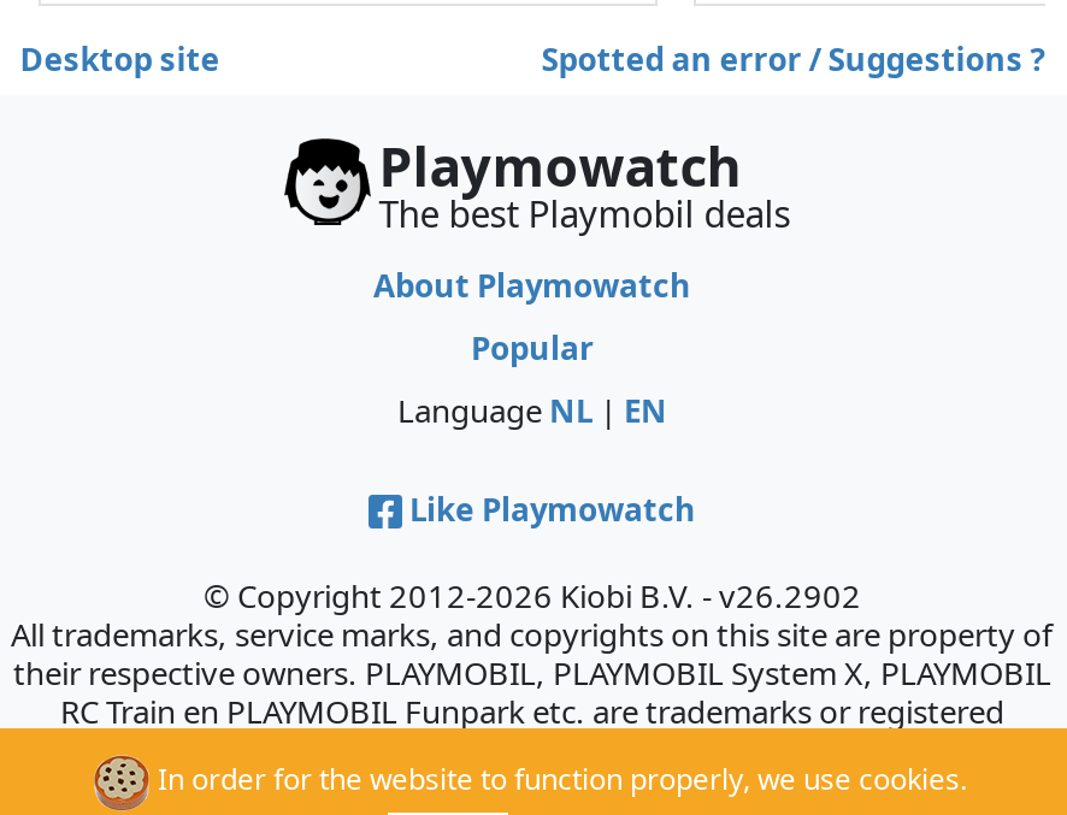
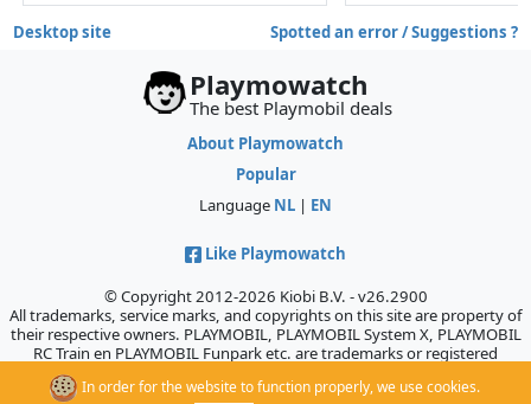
[204,573,861,616] © Copyright 2012-2026 Kiobi B.V. - v26.2902 -> [104,285,427,306] © Copyright 2012-2026 Kiobi B.V. - v26.2900

